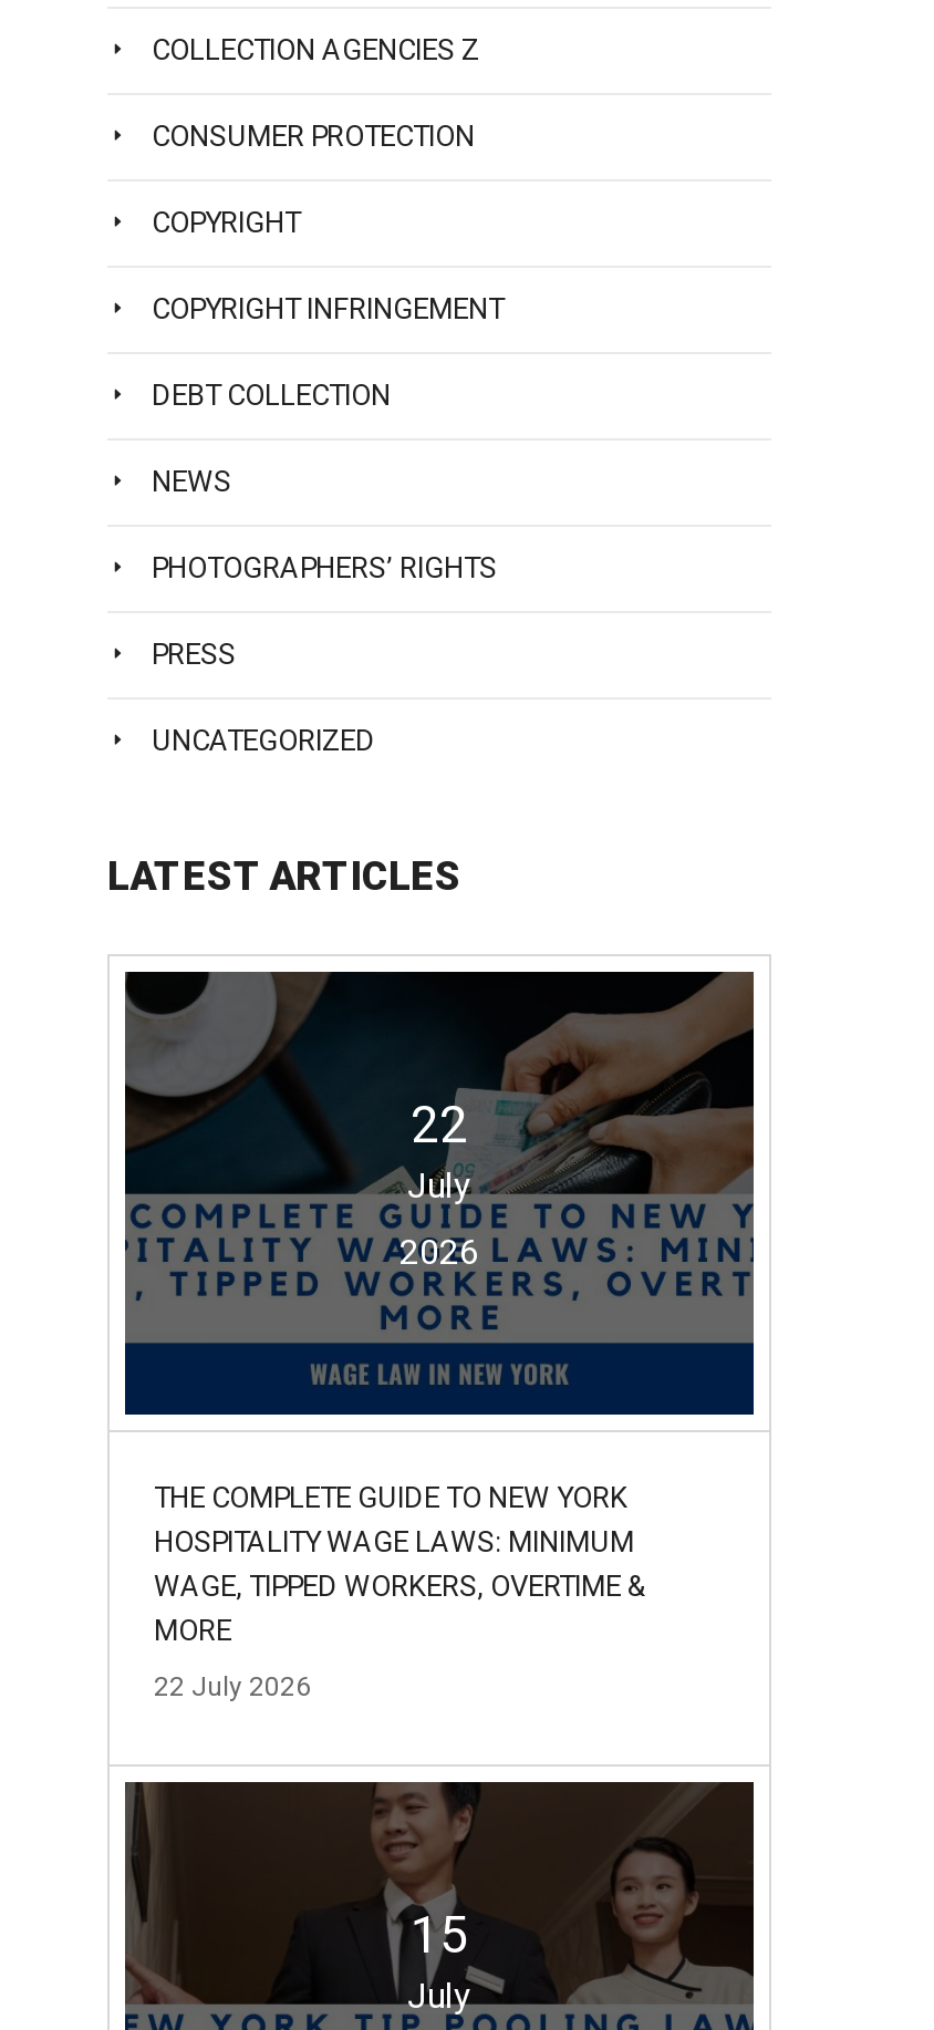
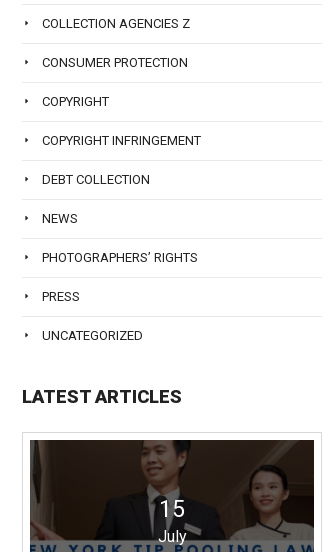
[125,972,754,1417] [image] | 22 | July | 2026 -> none
[154,1481,647,1703] THE COMPLETE GUIDE TO NEW YORK | HOSPITALITY WAGE LAWS: MINIMUM | WAGE, TIPPED WORKERS, OVERTIME & | MORE | 22 July 2026 -> none

